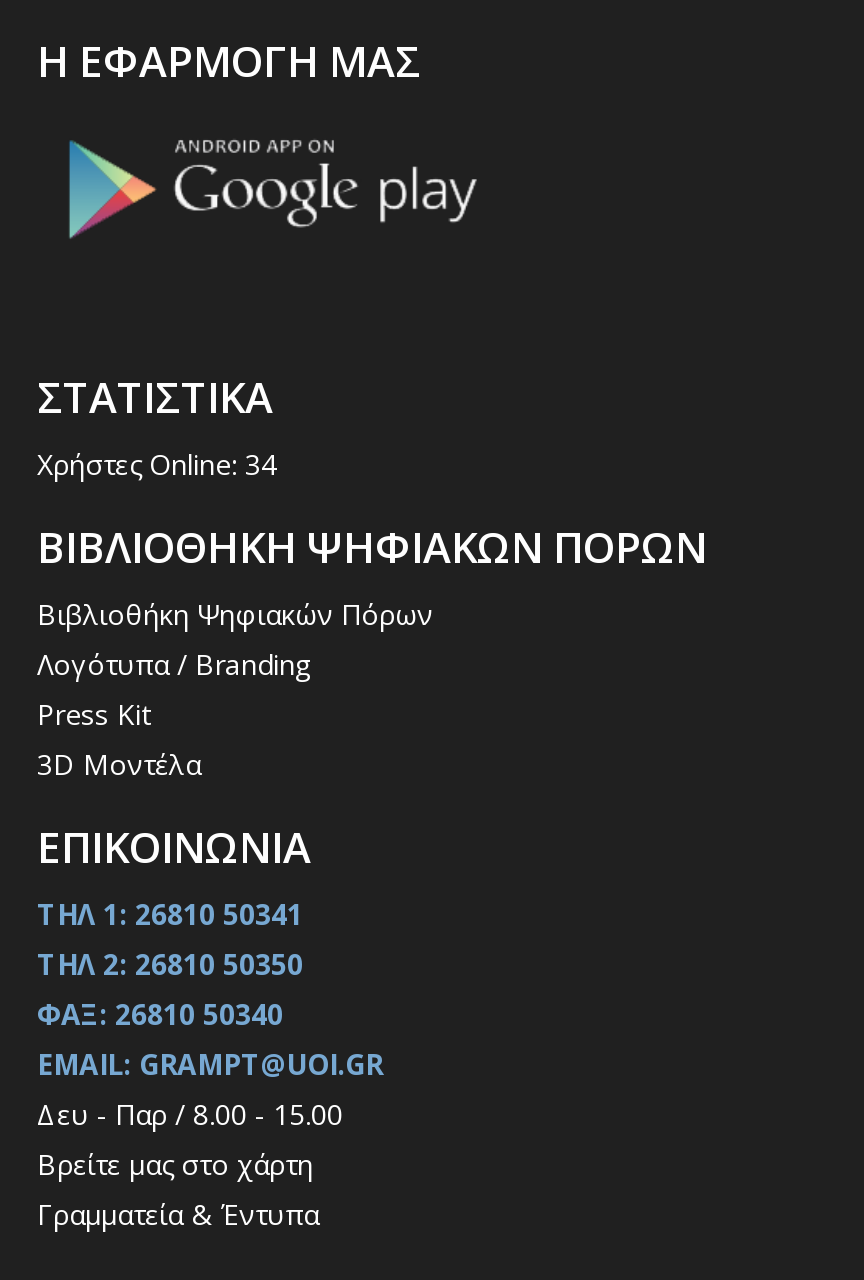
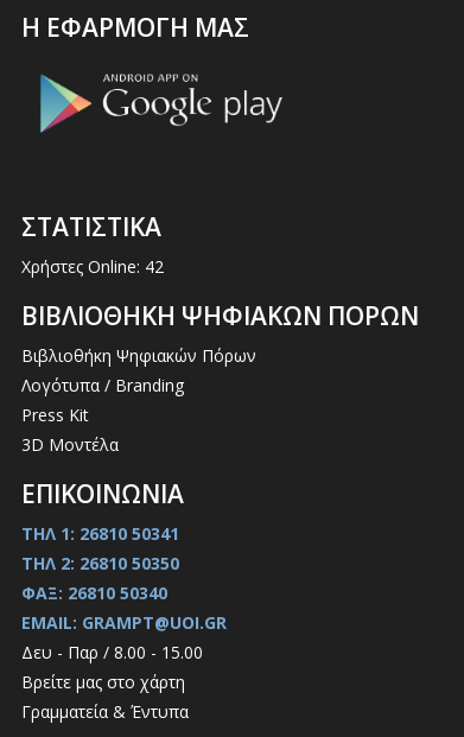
[37,444,277,482] Χρήστες Online: 34 -> [21,255,164,277] Χρήστες Online: 42

